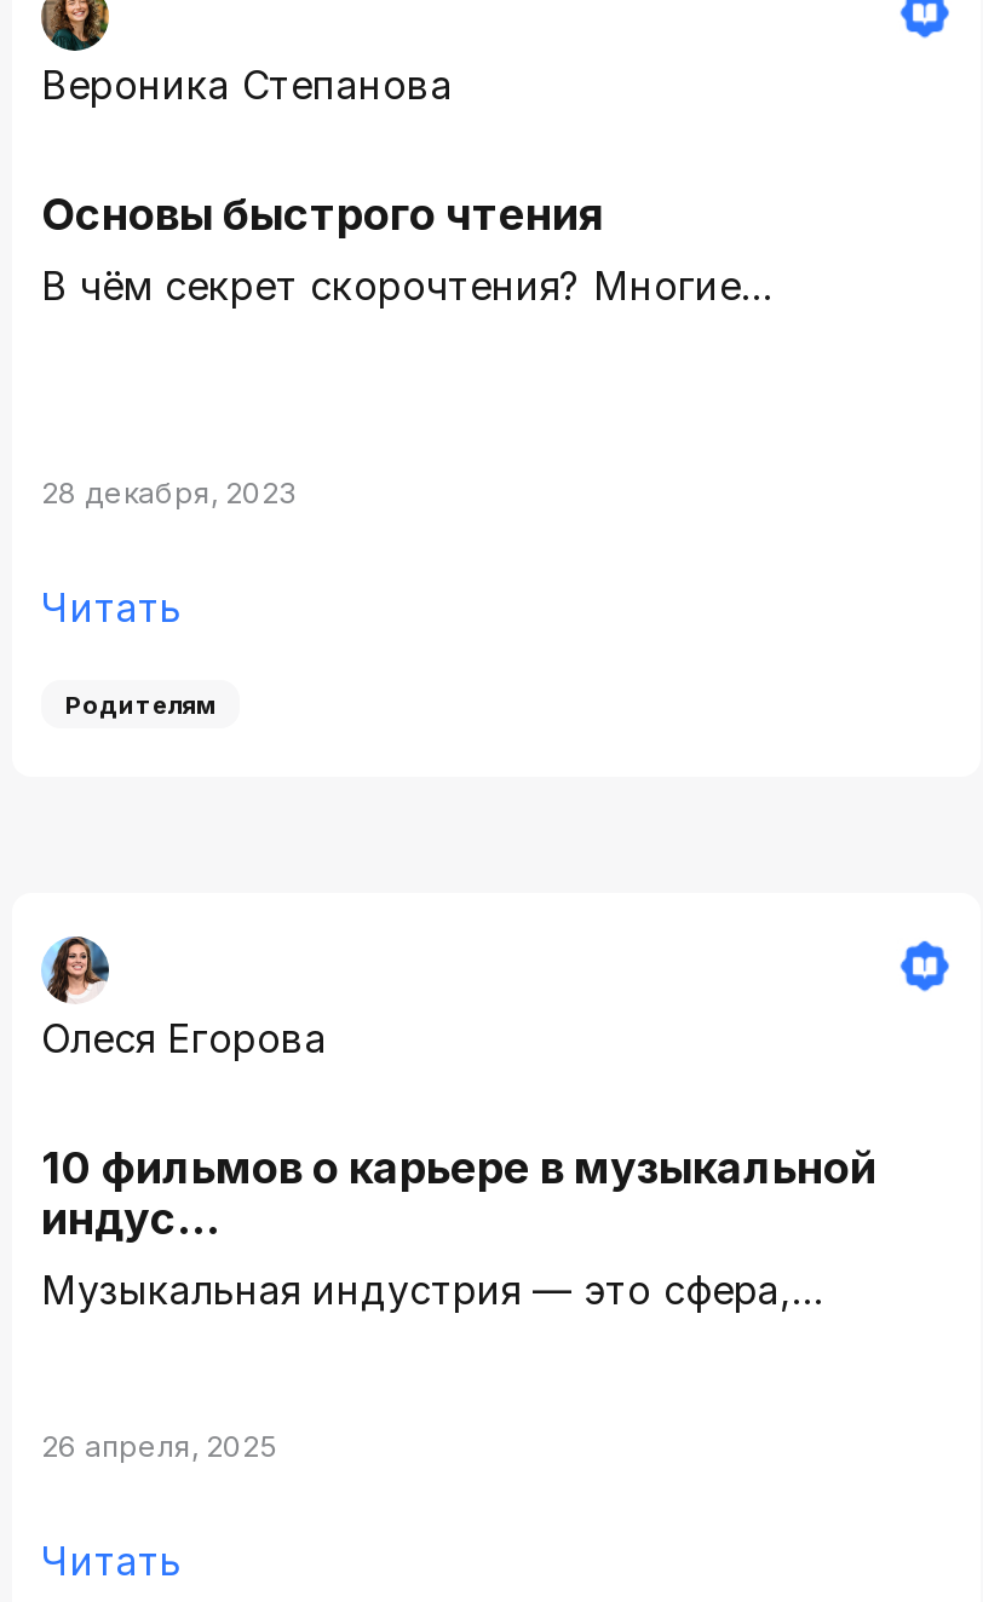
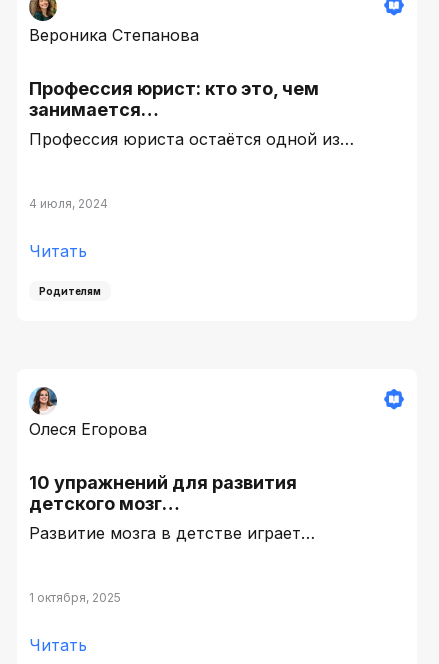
[41,189,775,310] Основы быстрого чтения | В чём секрет скорочтения? Многие… -> [29,78,354,149] Профессия юрист: кто это, чем | занимается… | Профессия юриста остаётся одной из…
[41,475,298,511] 28 декабря, 2023 -> [29,196,108,211] 4 июля, 2024
[41,1142,876,1314] 10 фильмов о карьере в музыкальной | индус… | Музыкальная индустрия — это сфера,… -> [29,472,315,543] 10 упражнений для развития | детского мозг… | Развитие мозга в детстве играет…
[41,1428,276,1464] 26 апреля, 2025 -> [29,590,121,605] 1 октября, 2025

